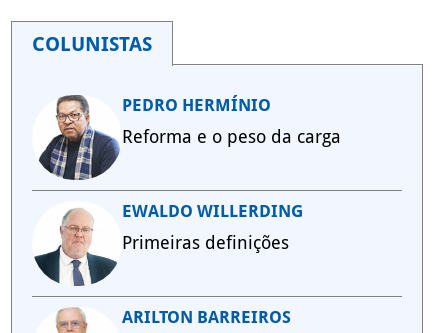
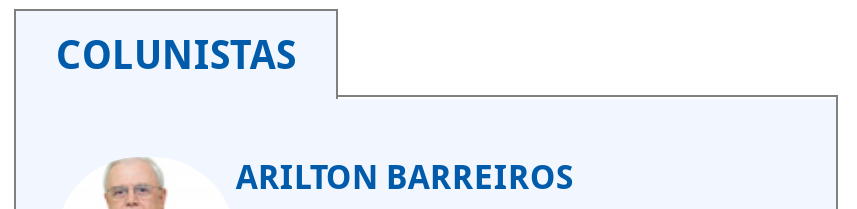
[38,95,341,181] [image] | PEDRO HERMÍNIO | Reforma e o peso da carga -> none
[34,201,303,287] [image] | EWALDO WILLERDING | Primeiras definições -> none

